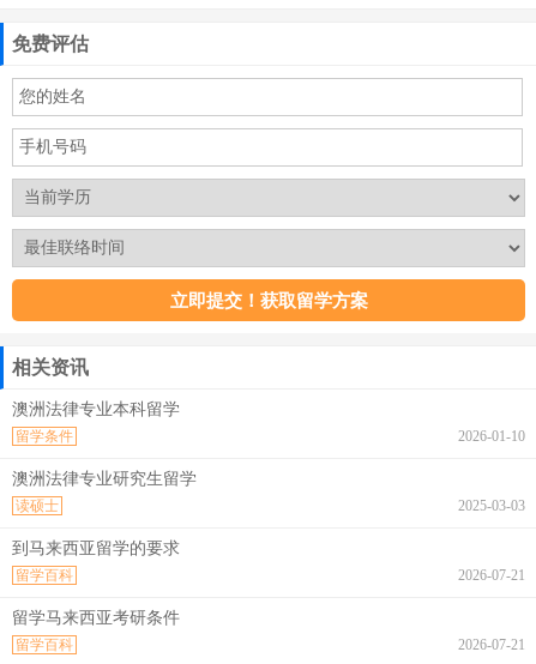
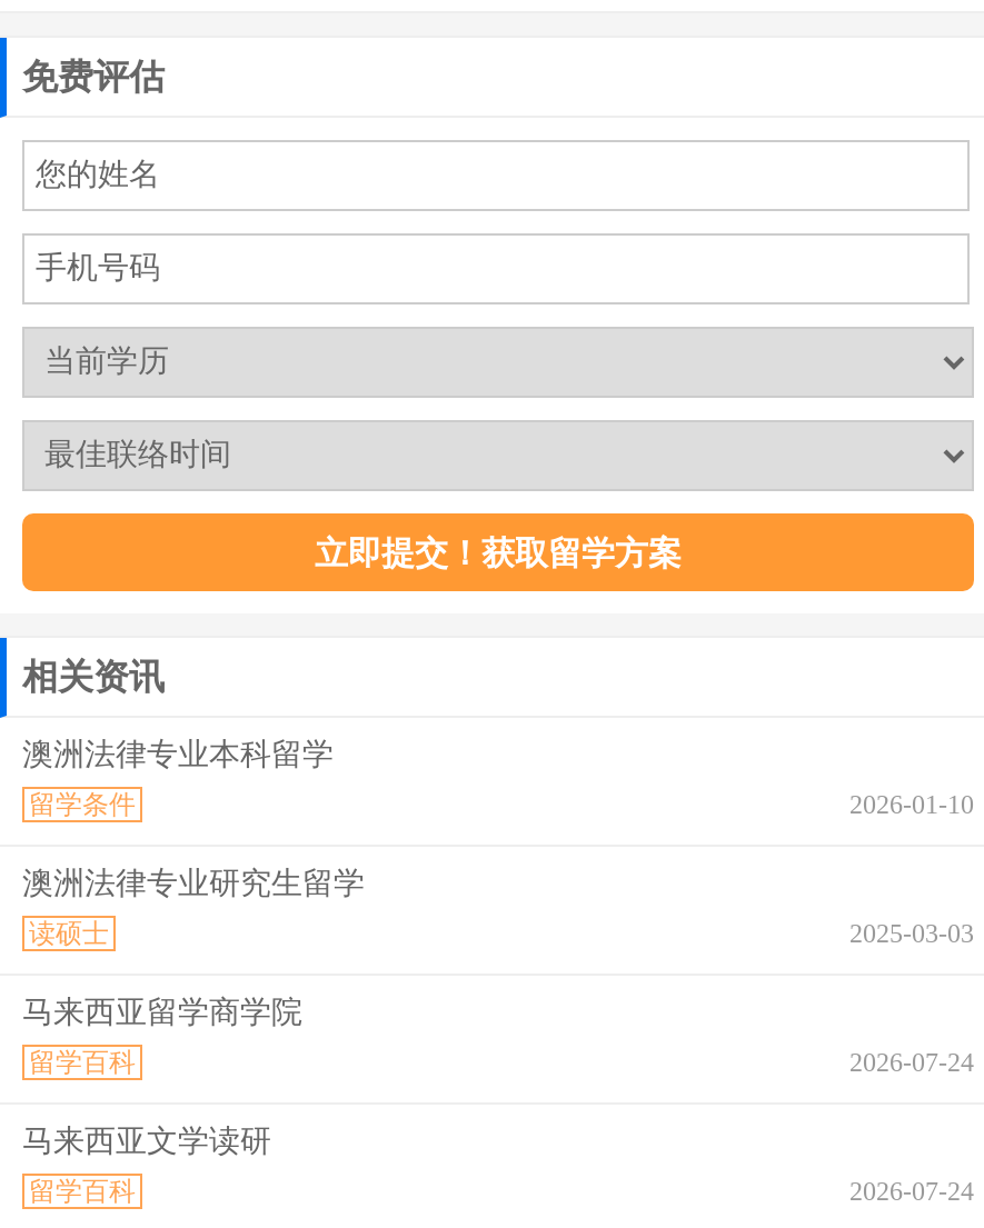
[12,539,180,557] 到马来西亚留学的要求 -> [22,996,302,1029] 马来西亚留学商学院
[458,567,525,584] 2026-07-21 -> [849,1047,974,1078] 2026-07-24
[12,609,180,627] 留学马来西亚考研条件 -> [22,1125,271,1158] 马来西亚文学读研
[458,636,525,653] 2026-07-21 -> [849,1176,974,1207] 2026-07-24

